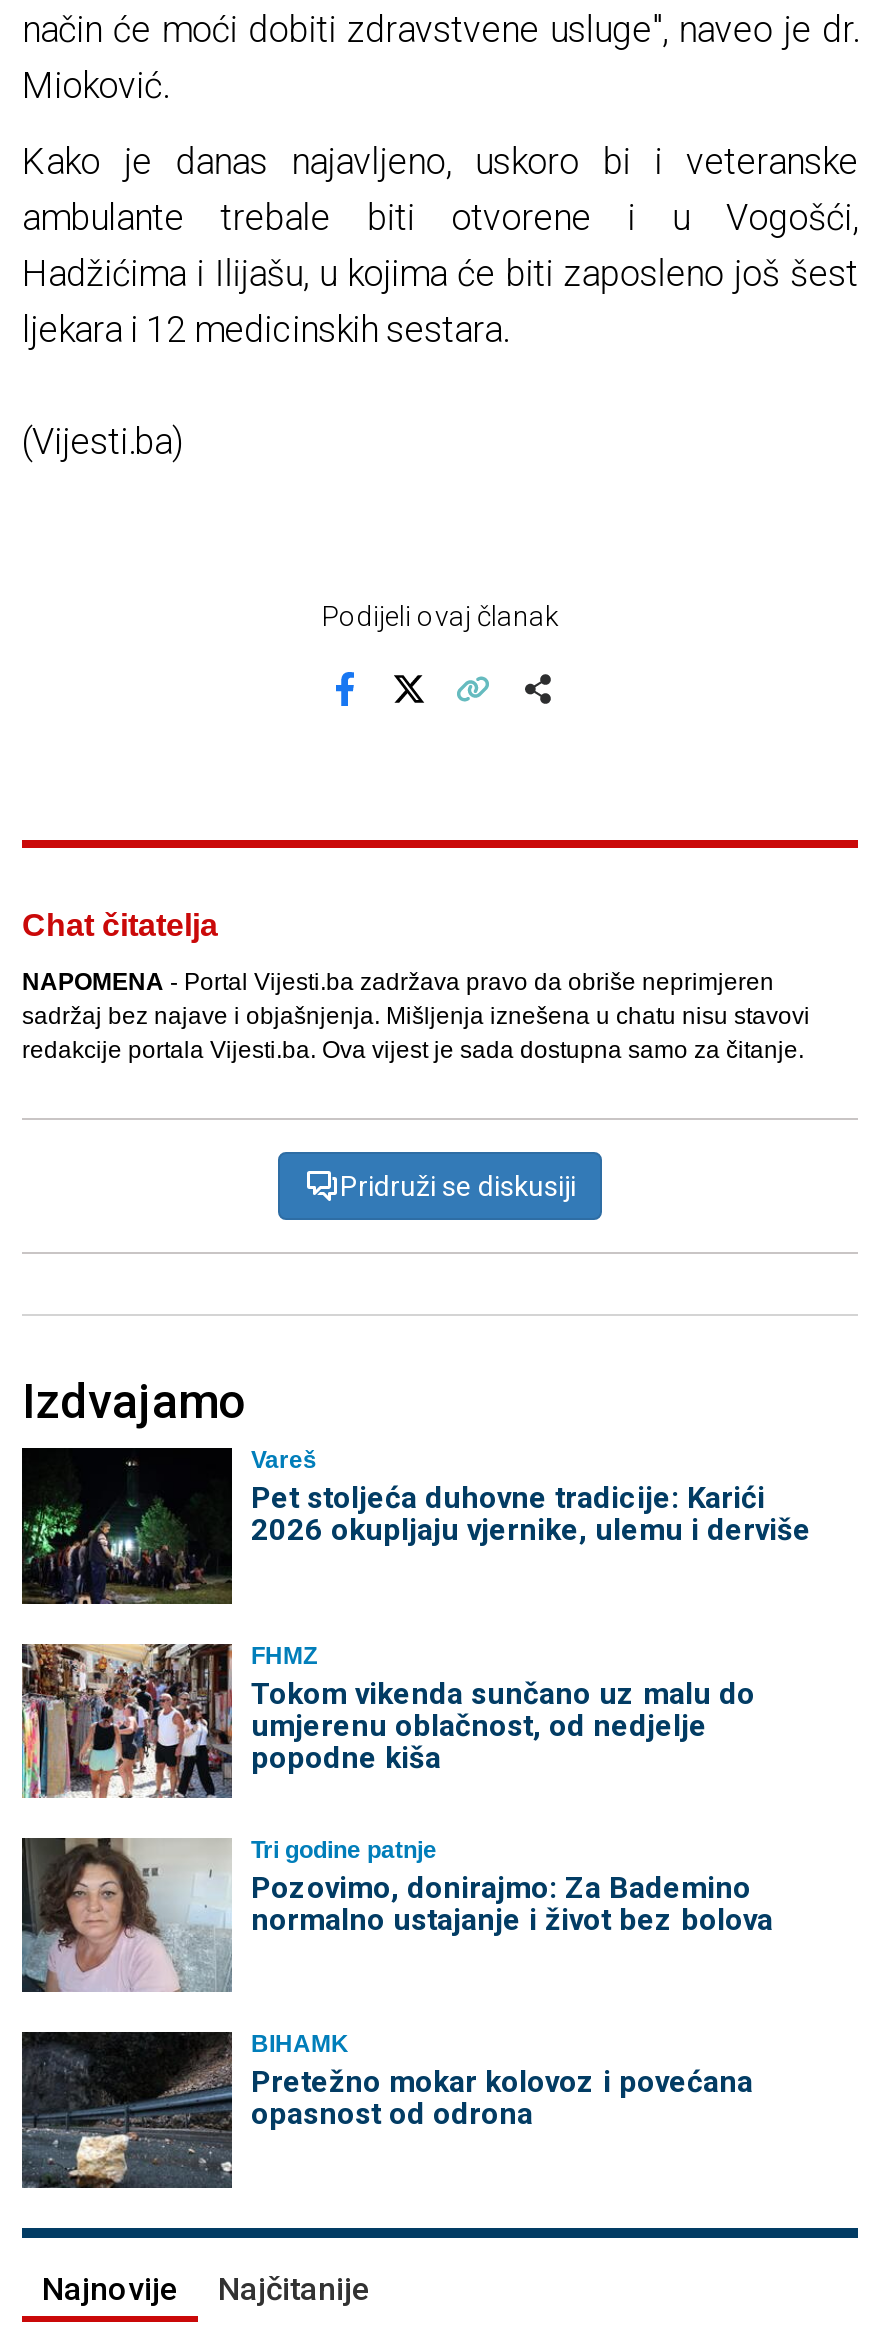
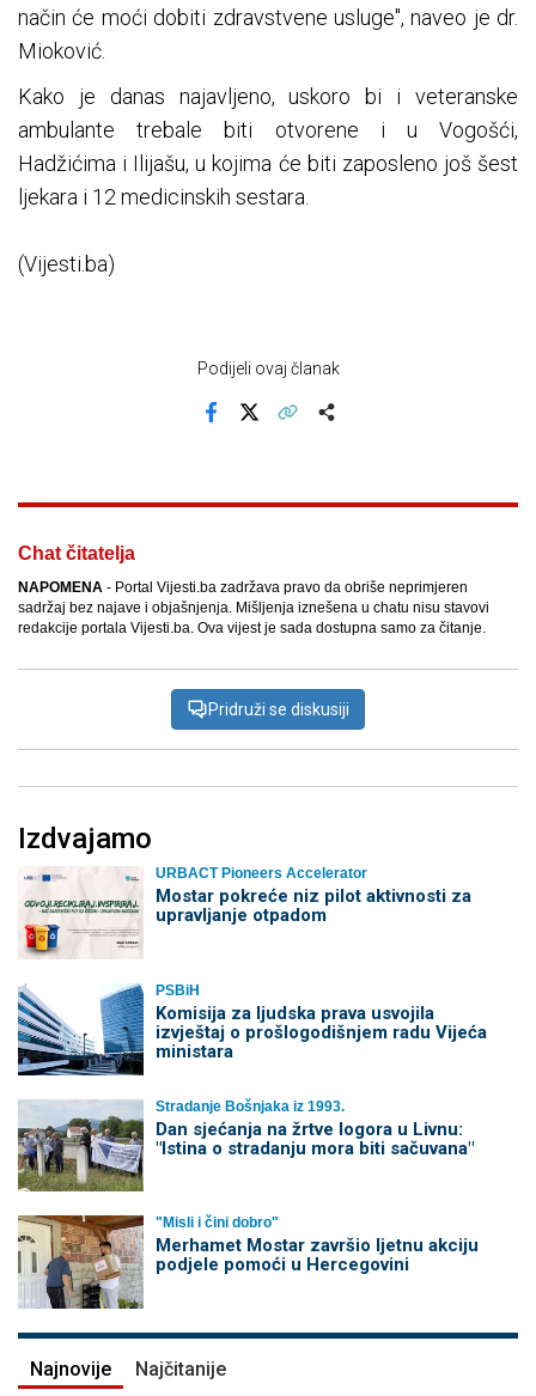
[20,1446,811,1606] [image] | Vareš | Pet stoljeća duhovne tradicije: Karići | 2026 okupljaju vjernike, ulemu i derviše -> [18,865,471,959] [image] | URBACT Pioneers Accelerator | Mostar pokreće niz pilot aktivnosti za | upravljanje otpadom
[20,1641,755,1798] [image] | FHMZ | Tokom vikenda sunčano uz malu do | umjerenu oblačnost, od nedjelje | popodne kiša -> [17,982,486,1077] [image] | PSBiH | Komisija za ljudska prava usvojila | izvještaj o prošlogodišnjem radu Vijeća | ministara
[20,1836,773,1994] [image] | Tri godine patnje | Pozovimo, donirajmo: Za Bademino | normalno ustajanje i život bez bolova -> [17,1098,473,1193] [image] | Stradanje Bošnjaka iz 1993. | Dan sjećanja na žrtve logora u Livnu: | "Istina o stradanju mora biti sačuvana"
[20,2030,753,2190] [image] | BIHAMK | Pretežno mokar kolovoz i povećana | opasnost od odrona -> [17,1214,478,1310] [image] | "Misli i čini dobro" | Merhamet Mostar završio ljetnu akciju | podjele pomoći u Hercegovini

